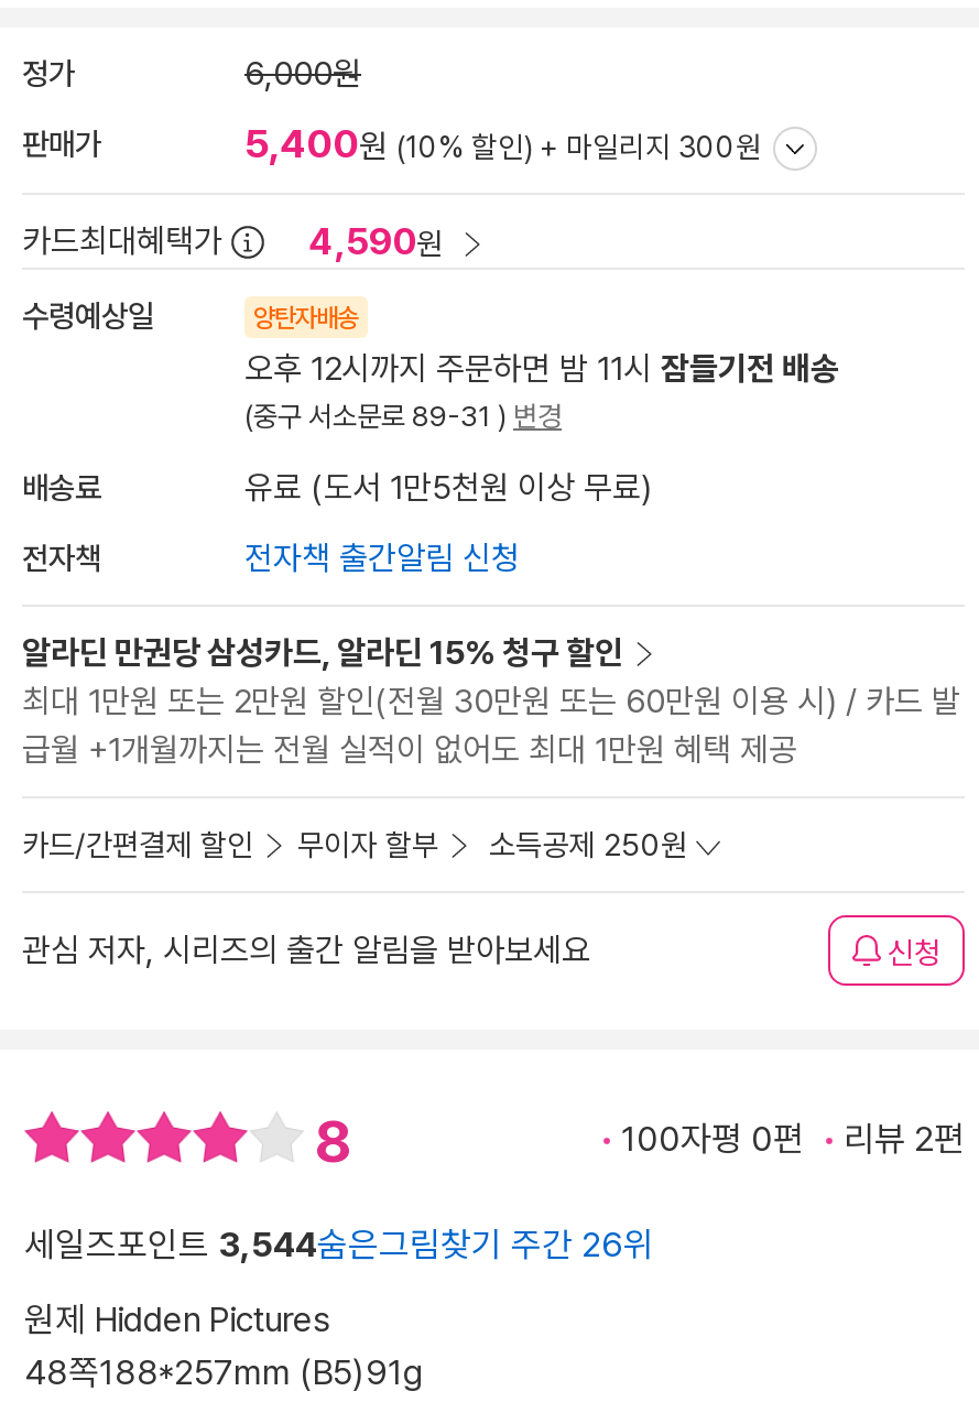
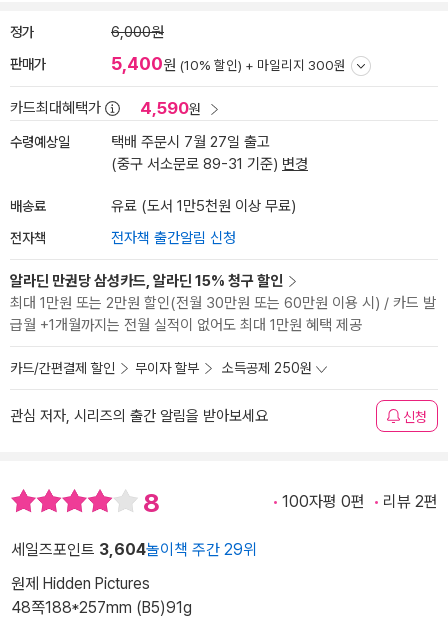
[244,303,839,433] 양탄자배송 | 오후 12시까지 주문하면 밤 11시 잠들기전 배송 | (중구 서소문로 89-31 ) 변경 -> [111,133,308,173] 택배 주문시 7월 27일 출고 | (중구 서소문로 89-31 기준) 변경
[24,1224,654,1266] 세일즈포인트 3,544숨은그림찾기 주간 26위 -> [11,540,257,559] 세일즈포인트 3,604놀이책 주간 29위

